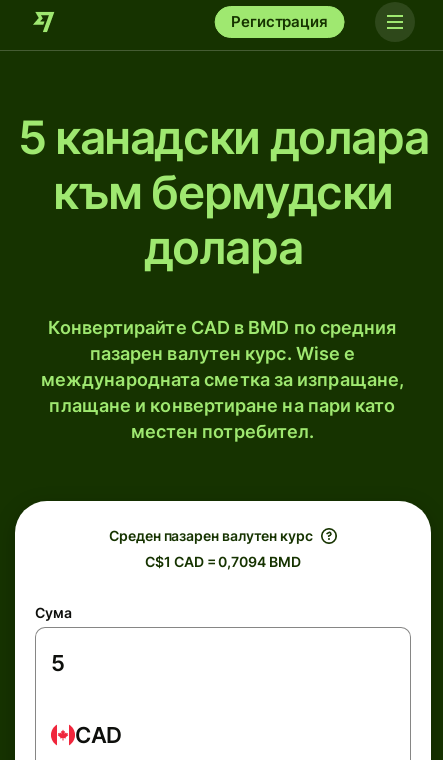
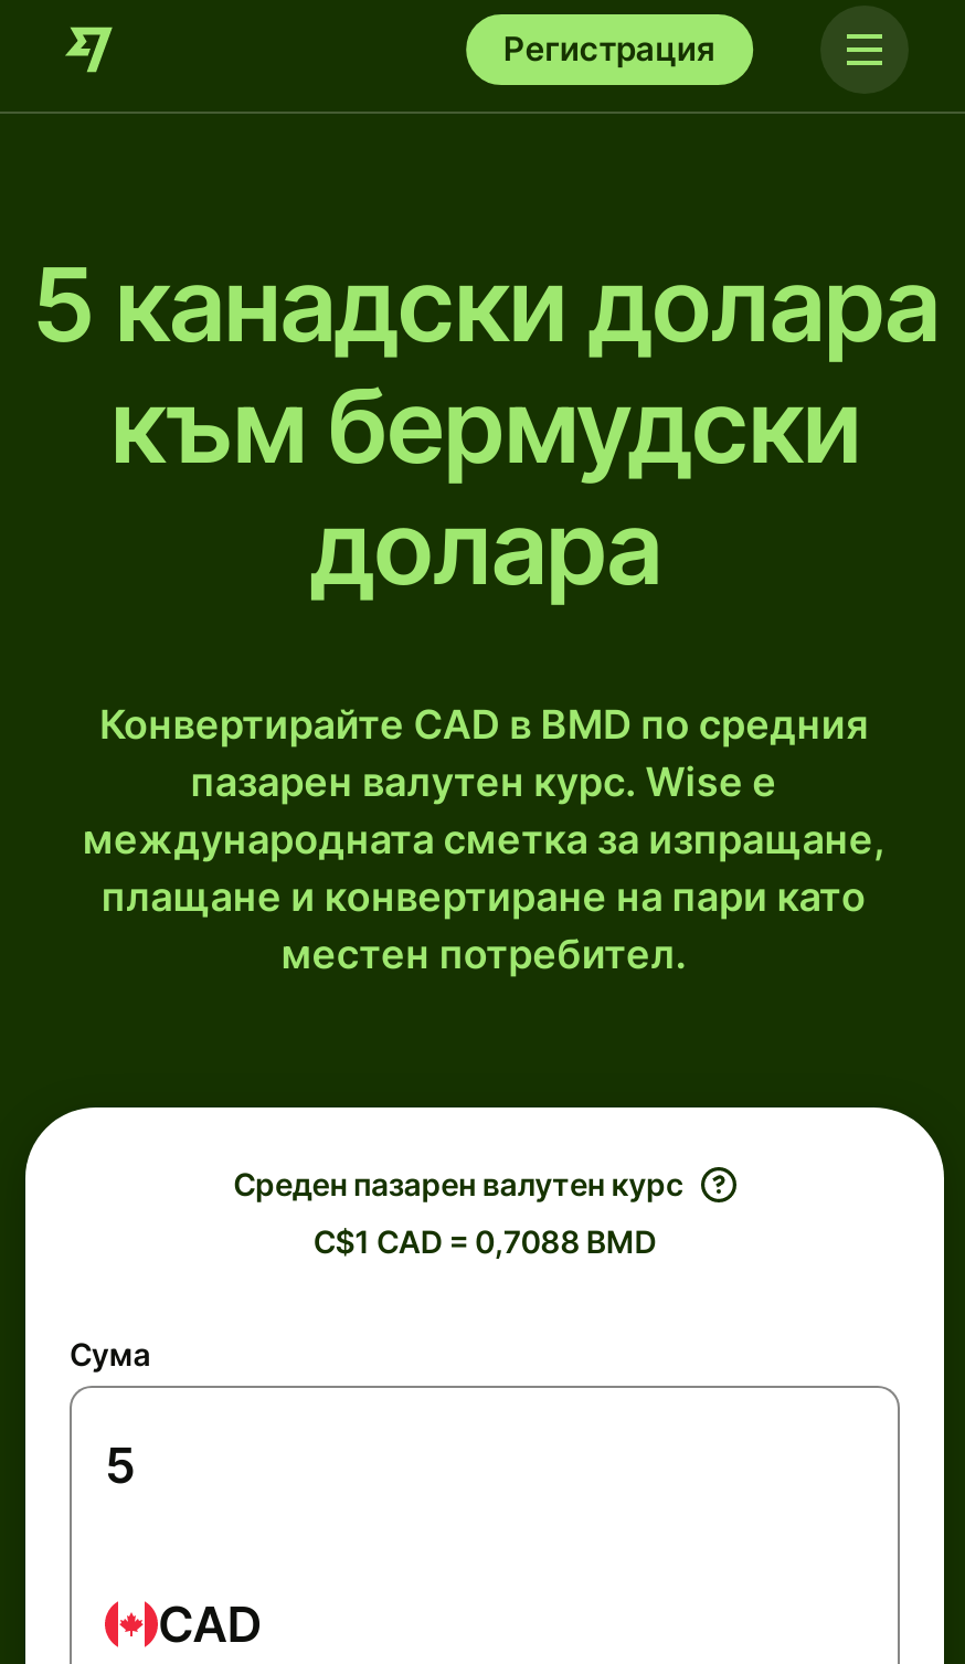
[145,553,301,570] C$1 CAD = 0,7094 BMD -> [313,1222,656,1260] C$1 CAD = 0,7088 BMD

